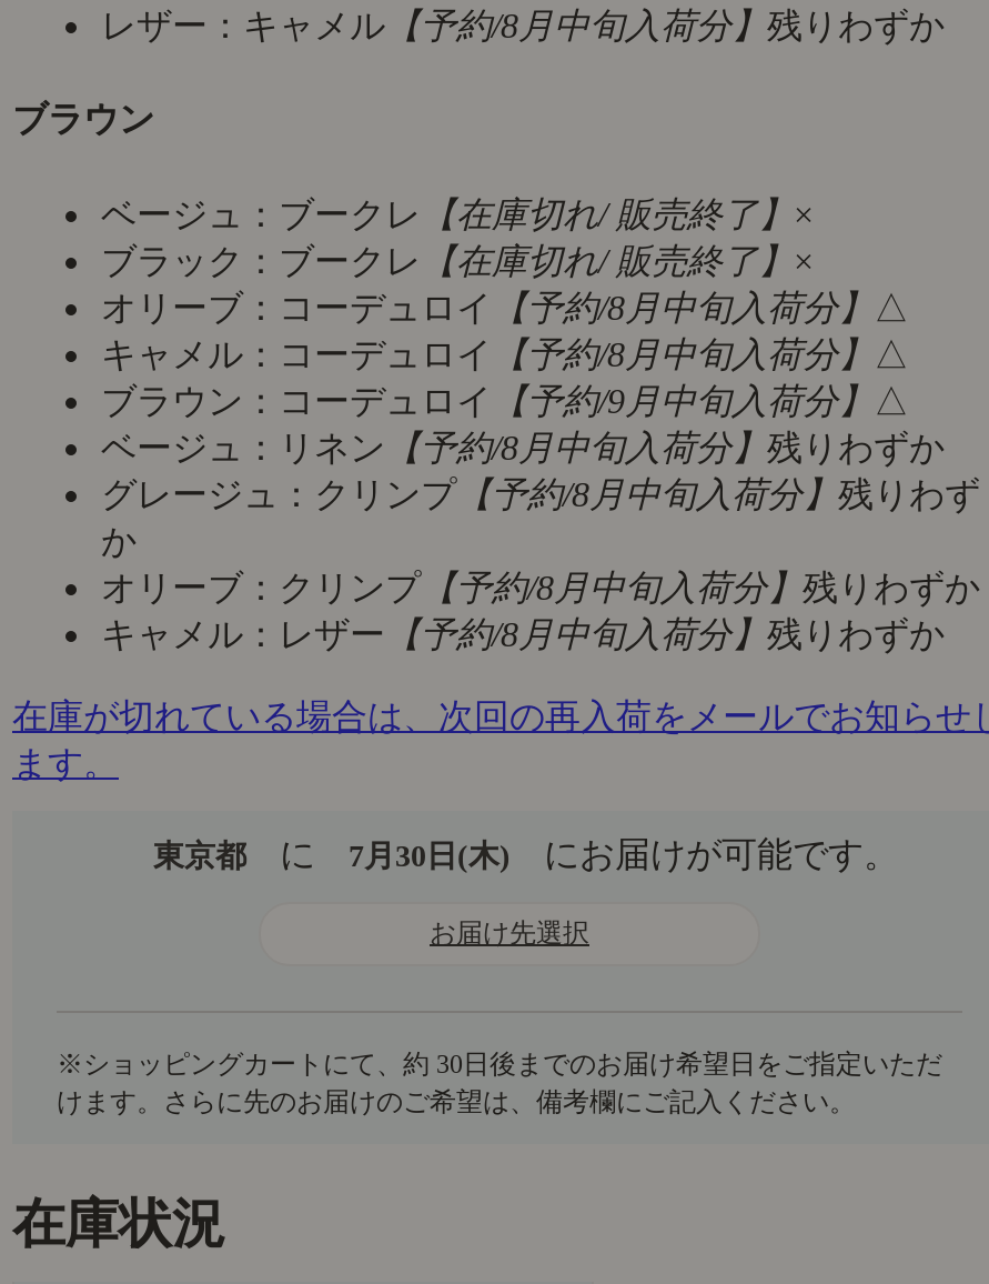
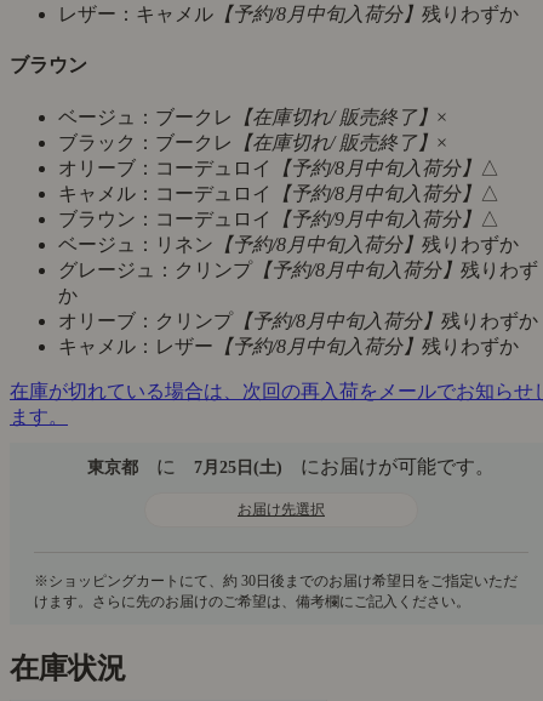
[153,835,899,872] 東京都 に 7月30日(木) にお届けが可能です。 -> [87,456,494,476] 東京都 に 7月25日(土) にお届けが可能です。

